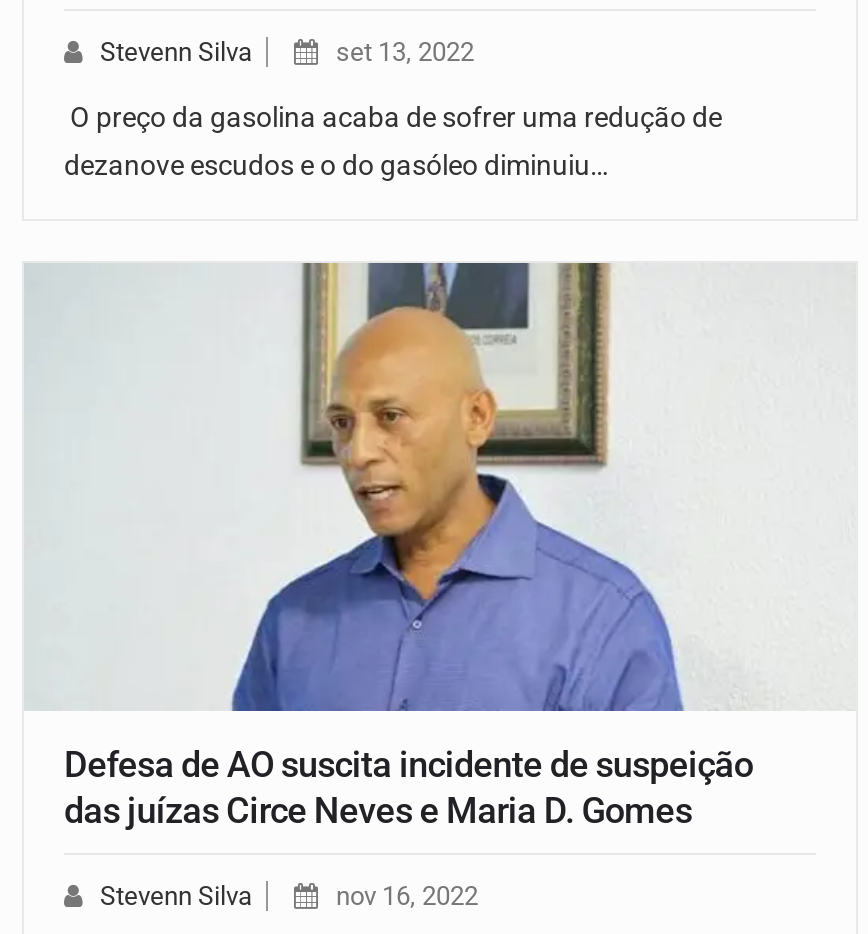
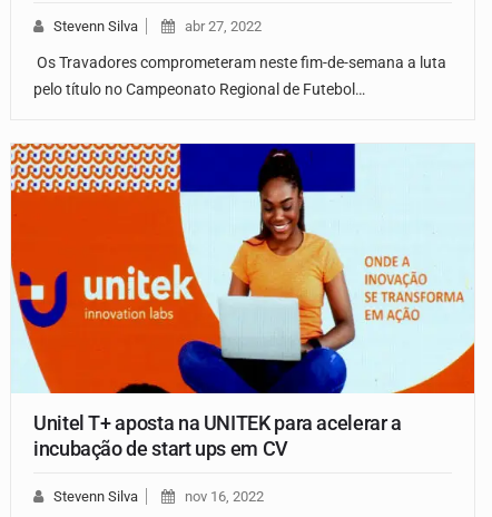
[336,37,474,67] set 13, 2022 -> [185,18,262,34] abr 27, 2022
[64,101,722,133] O preço da gasolina acaba de sofrer uma redução de -> [33,53,446,71] Os Travadores comprometeram neste fim-de-semana a luta
[64,149,608,181] dezanove escudos e o do gasóleo diminuiu… -> [33,80,365,98] pelo título no Campeonato Regional de Futebol…
[24,261,856,832] [image] | Defesa de AO suscita incidente de suspeição | das juízas Circe Neves e Maria D. Gomes -> [10,143,475,461] [image] | Unitel T+ aposta na UNITEK para acelerar a | incubação de start ups em CV

